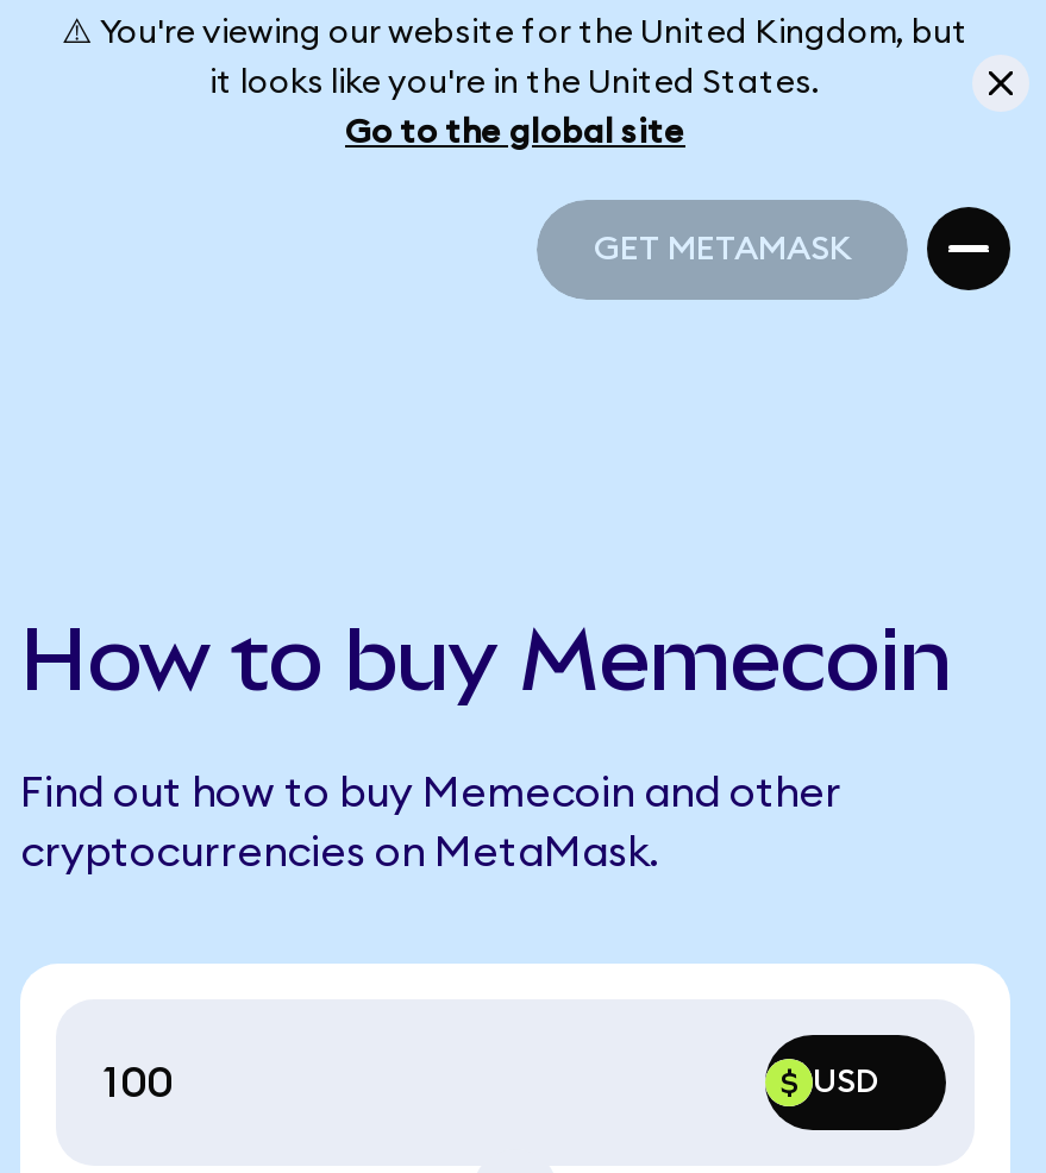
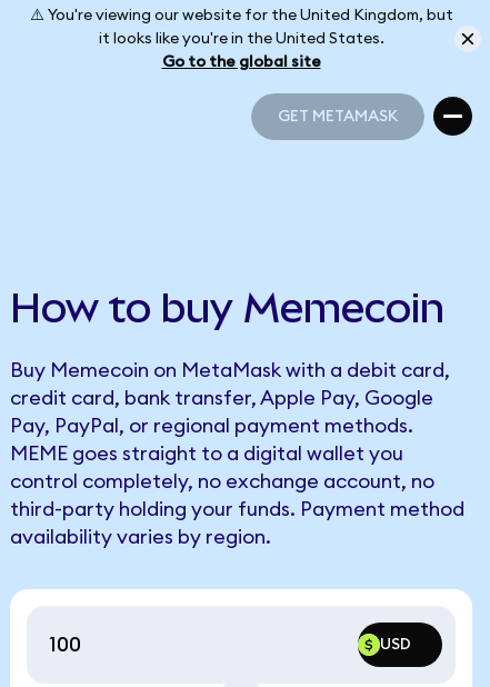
[20,771,841,873] Find out how to buy Memecoin and other | cryptocurrencies on MetaMask. -> [10,360,464,547] Buy Memecoin on MetaMask with a debit card, | credit card, bank transfer, Apple Pay, Google | Pay, PayPal, or regional payment methods. | MEME goes straight to a digital wallet you | control completely, no exchange account, no | third-party holding your funds. Payment method | availability varies by region.

